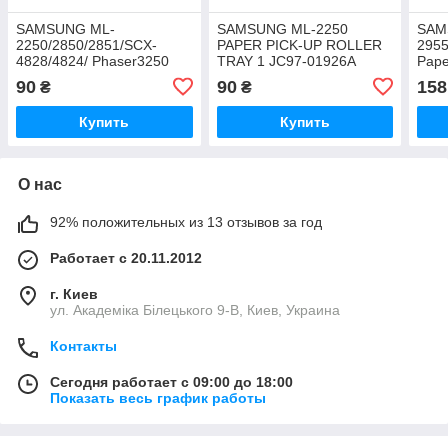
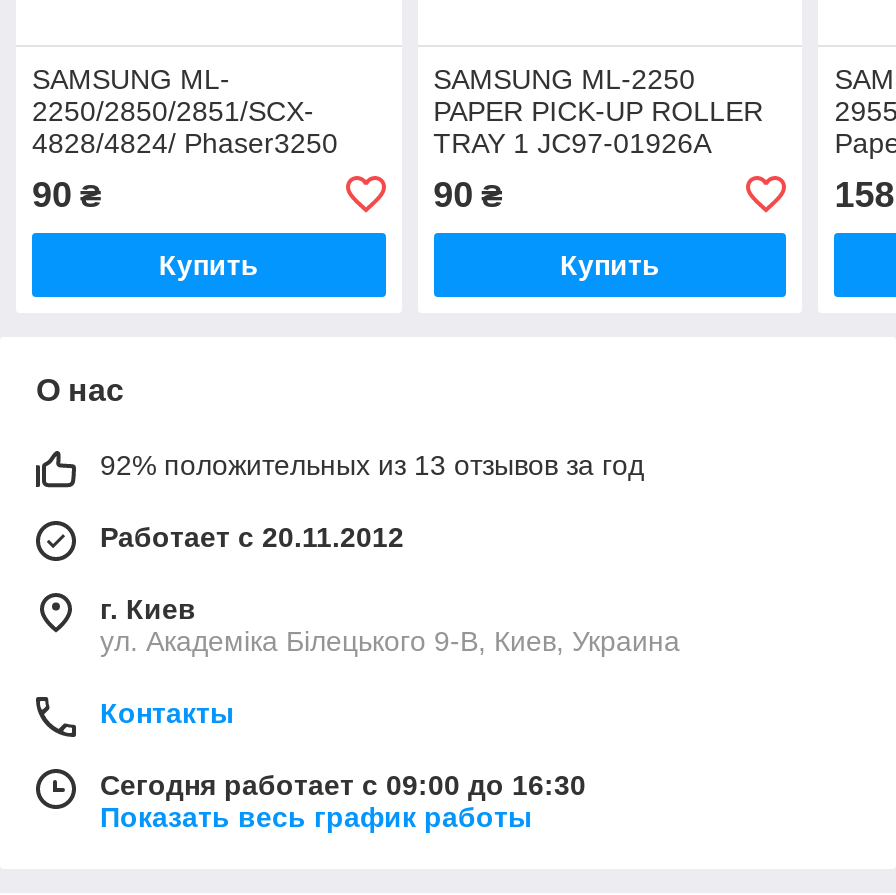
[50,374,293,390] Сегодня работает с 09:00 до 18:00 -> [100,768,586,800] Сегодня работает с 09:00 до 16:30

